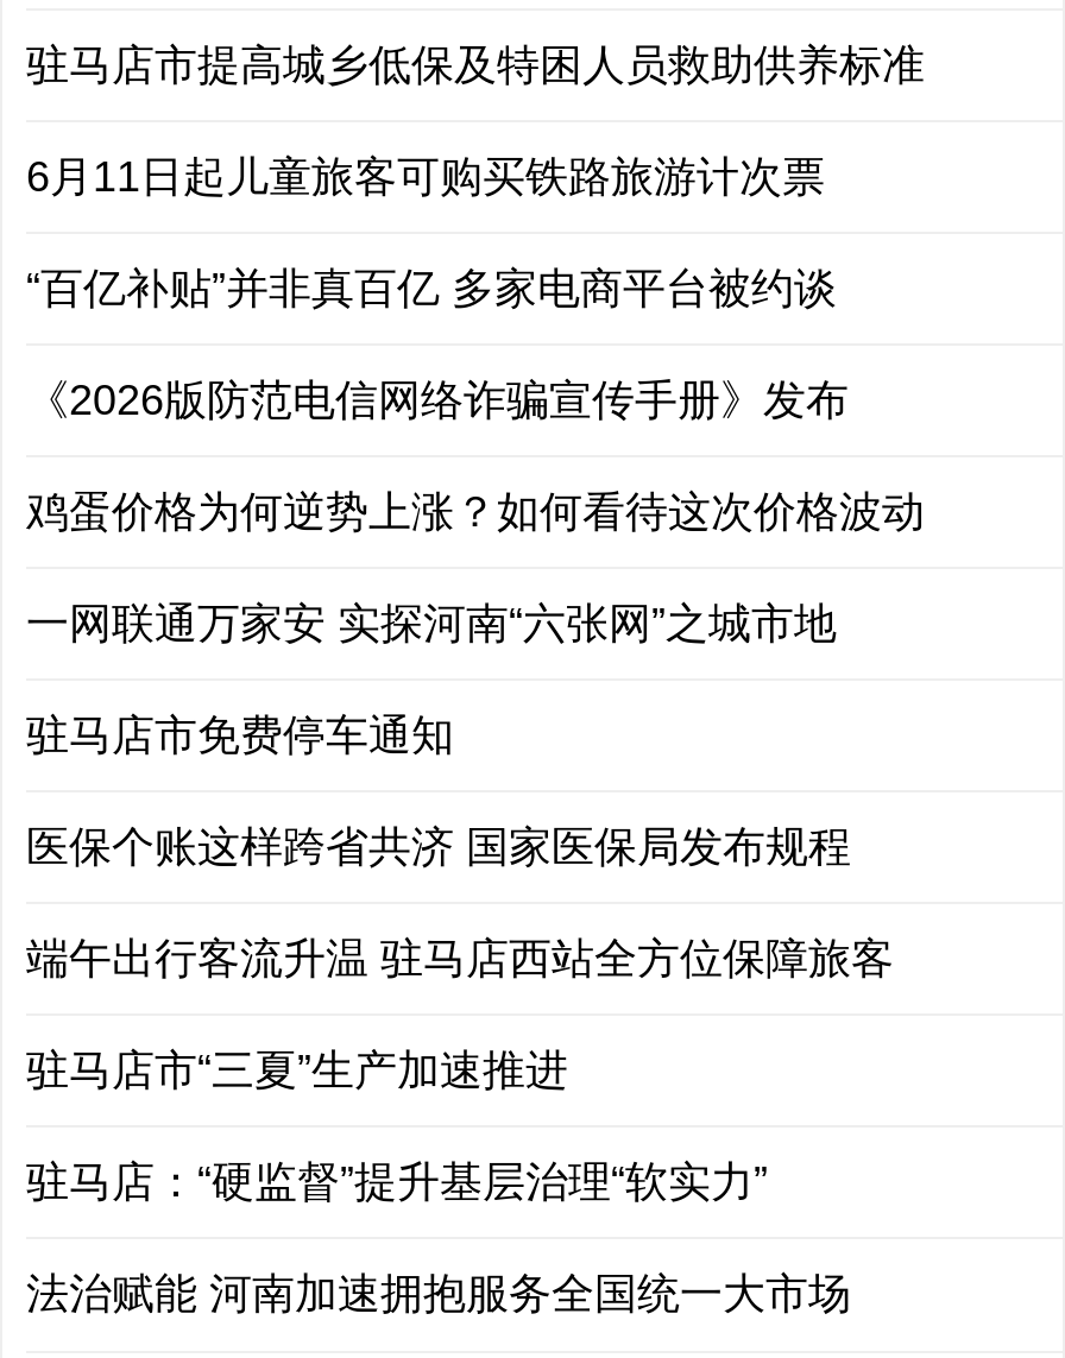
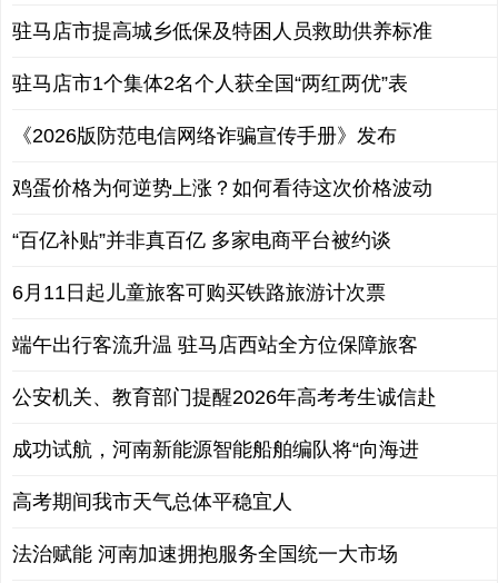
none -> [12,72,408,95] 驻马店市1个集体2名个人获全国“两红两优”表
moved [26,153,837,312] -> [12,229,391,304]: “百亿补贴”并非真百亿 多家电商平台被约谈 | 6月11日起儿童旅客可购买铁路旅游计次票
[26,600,851,871] 一网联通万家安 实探河南“六张网”之城市地 | 驻马店市免费停车通知 | 医保个账这样跨省共济 国家医保局发布规程 -> none
moved [26,935,894,983] -> [12,334,418,356]: 端午出行客流升温 驻马店西站全方位保障旅客
[26,1047,768,1206] 驻马店市“三夏”生产加速推进 | 驻马店：“硬监督”提升基层治理“软实力” -> [12,386,437,513] 公安机关、教育部门提醒2026年高考考生诚信赴 | 成功试航，河南新能源智能船舶编队将“向海进 | 高考期间我市天气总体平稳宜人

